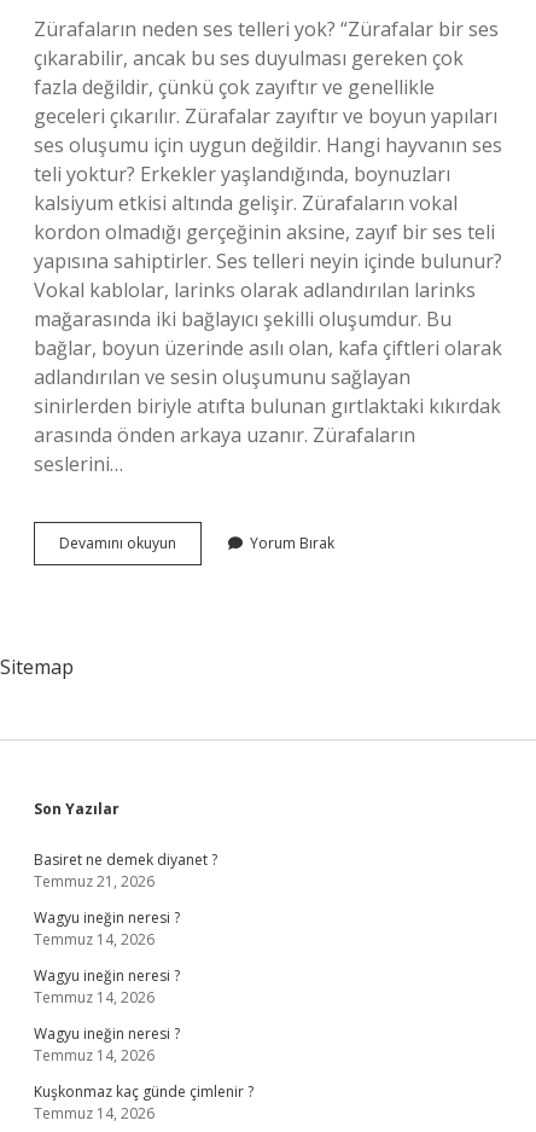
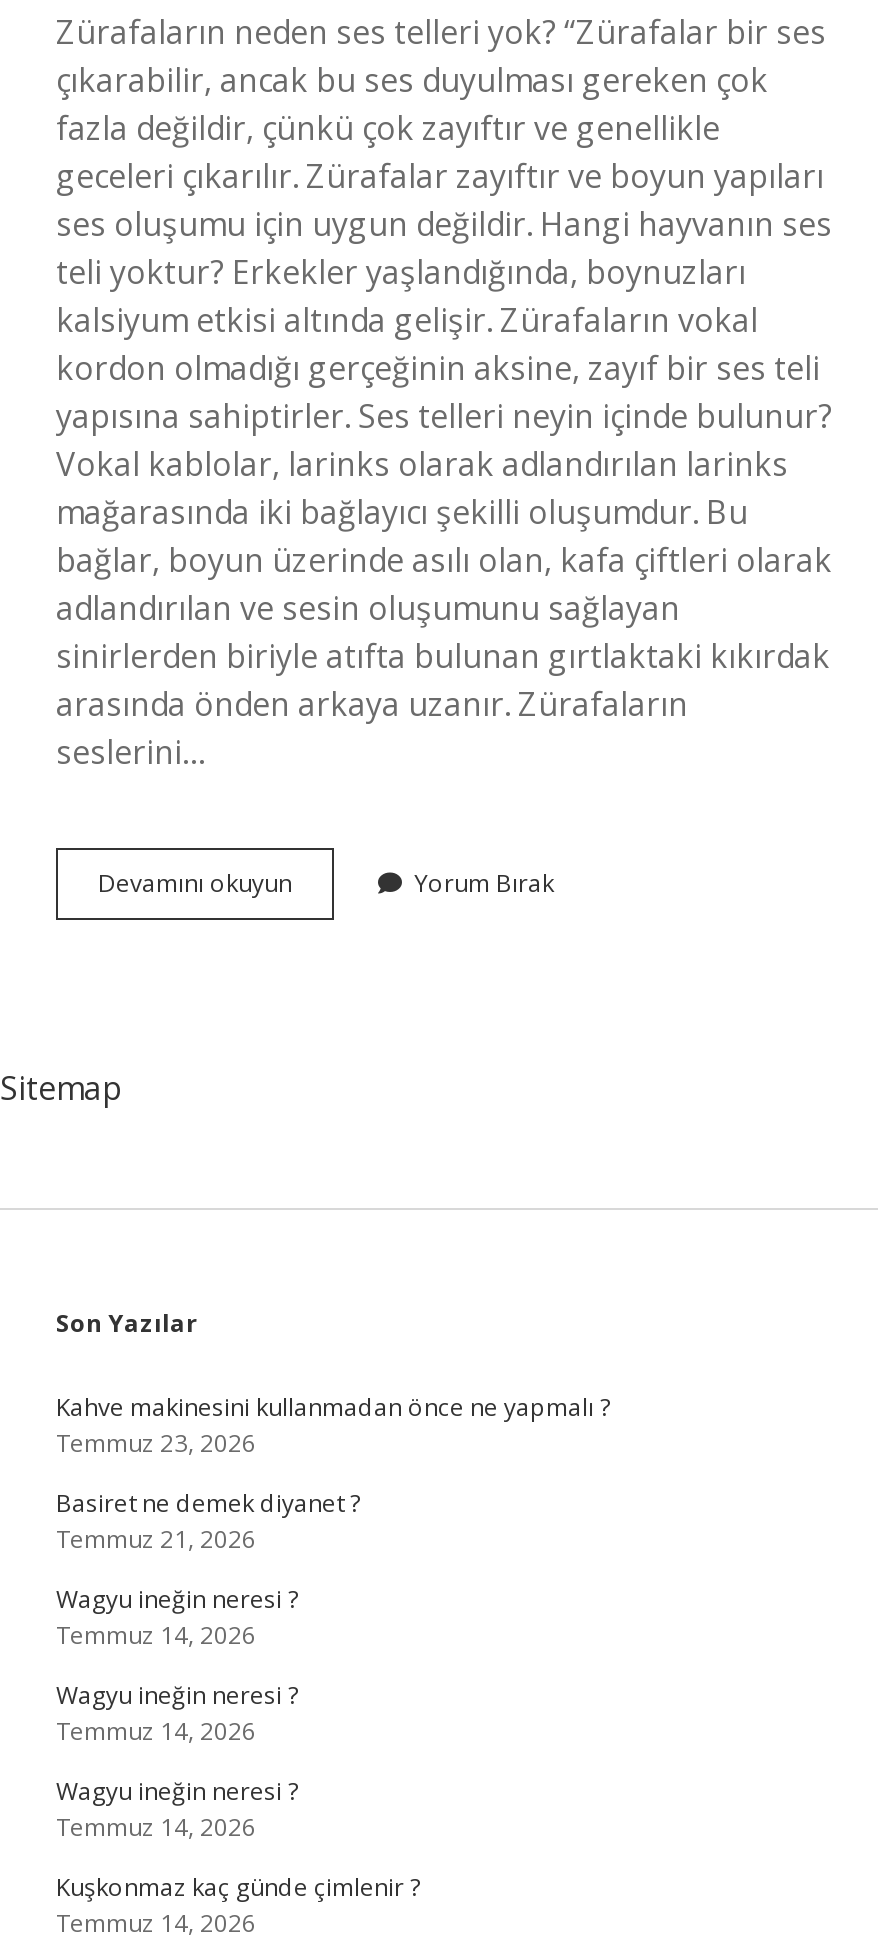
none -> [56,1390,610,1460] Kahve makinesini kullanmadan önce ne yapmalı ? | Temmuz 23, 2026

